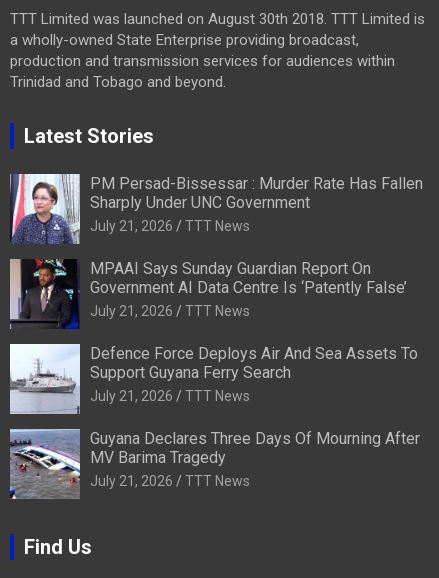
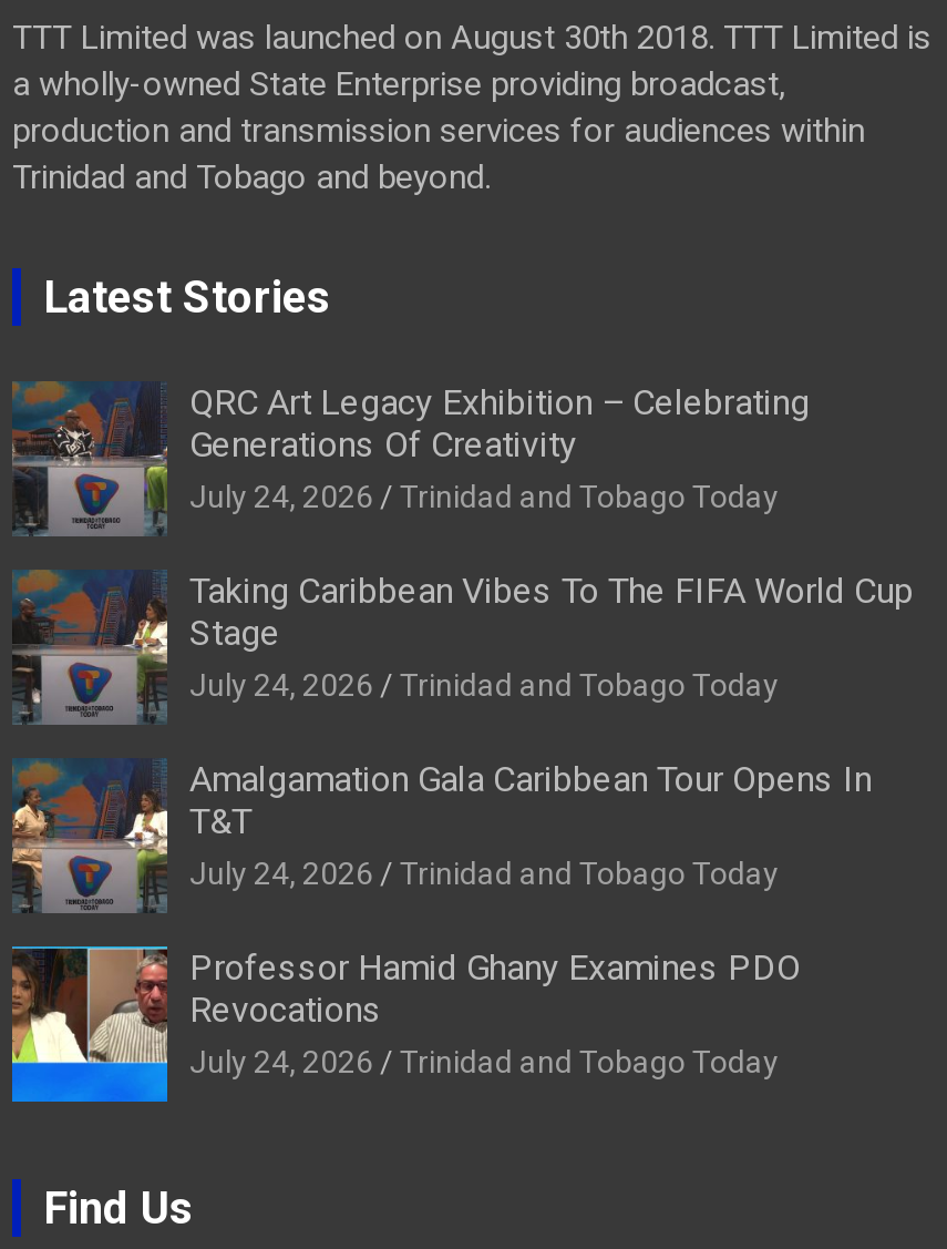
[9,173,423,245] [image] | PM Persad-Bissessar : Murder Rate Has Fallen | Sharply Under UNC Government | July 21, 2026 | TTT News -> [10,381,810,536] [image] | QRC Art Legacy Exhibition – Celebrating | Generations Of Creativity | July 24, 2026 | Trinidad and Tobago Today
[9,258,407,329] [image] | MPAAI Says Sunday Guardian Report On | Government AI Data Centre Is ‘Patently False’ | July 21, 2026 | TTT News -> [12,570,914,725] [image] | Taking Caribbean Vibes To The FIFA World Cup | Stage | July 24, 2026 | Trinidad and Tobago Today
[9,343,418,415] [image] | Defence Force Deploys Air And Sea Assets To | Support Guyana Ferry Search | July 21, 2026 | TTT News -> [12,758,872,913] [image] | Amalgamation Gala Caribbean Tour Opens In | T&T | July 24, 2026 | Trinidad and Tobago Today
[9,428,420,500] [image] | Guyana Declares Three Days Of Mourning After | MV Barima Tragedy | July 21, 2026 | TTT News -> [10,944,801,1104] [image] | Professor Hamid Ghany Examines PDO | Revocations | July 24, 2026 | Trinidad and Tobago Today

